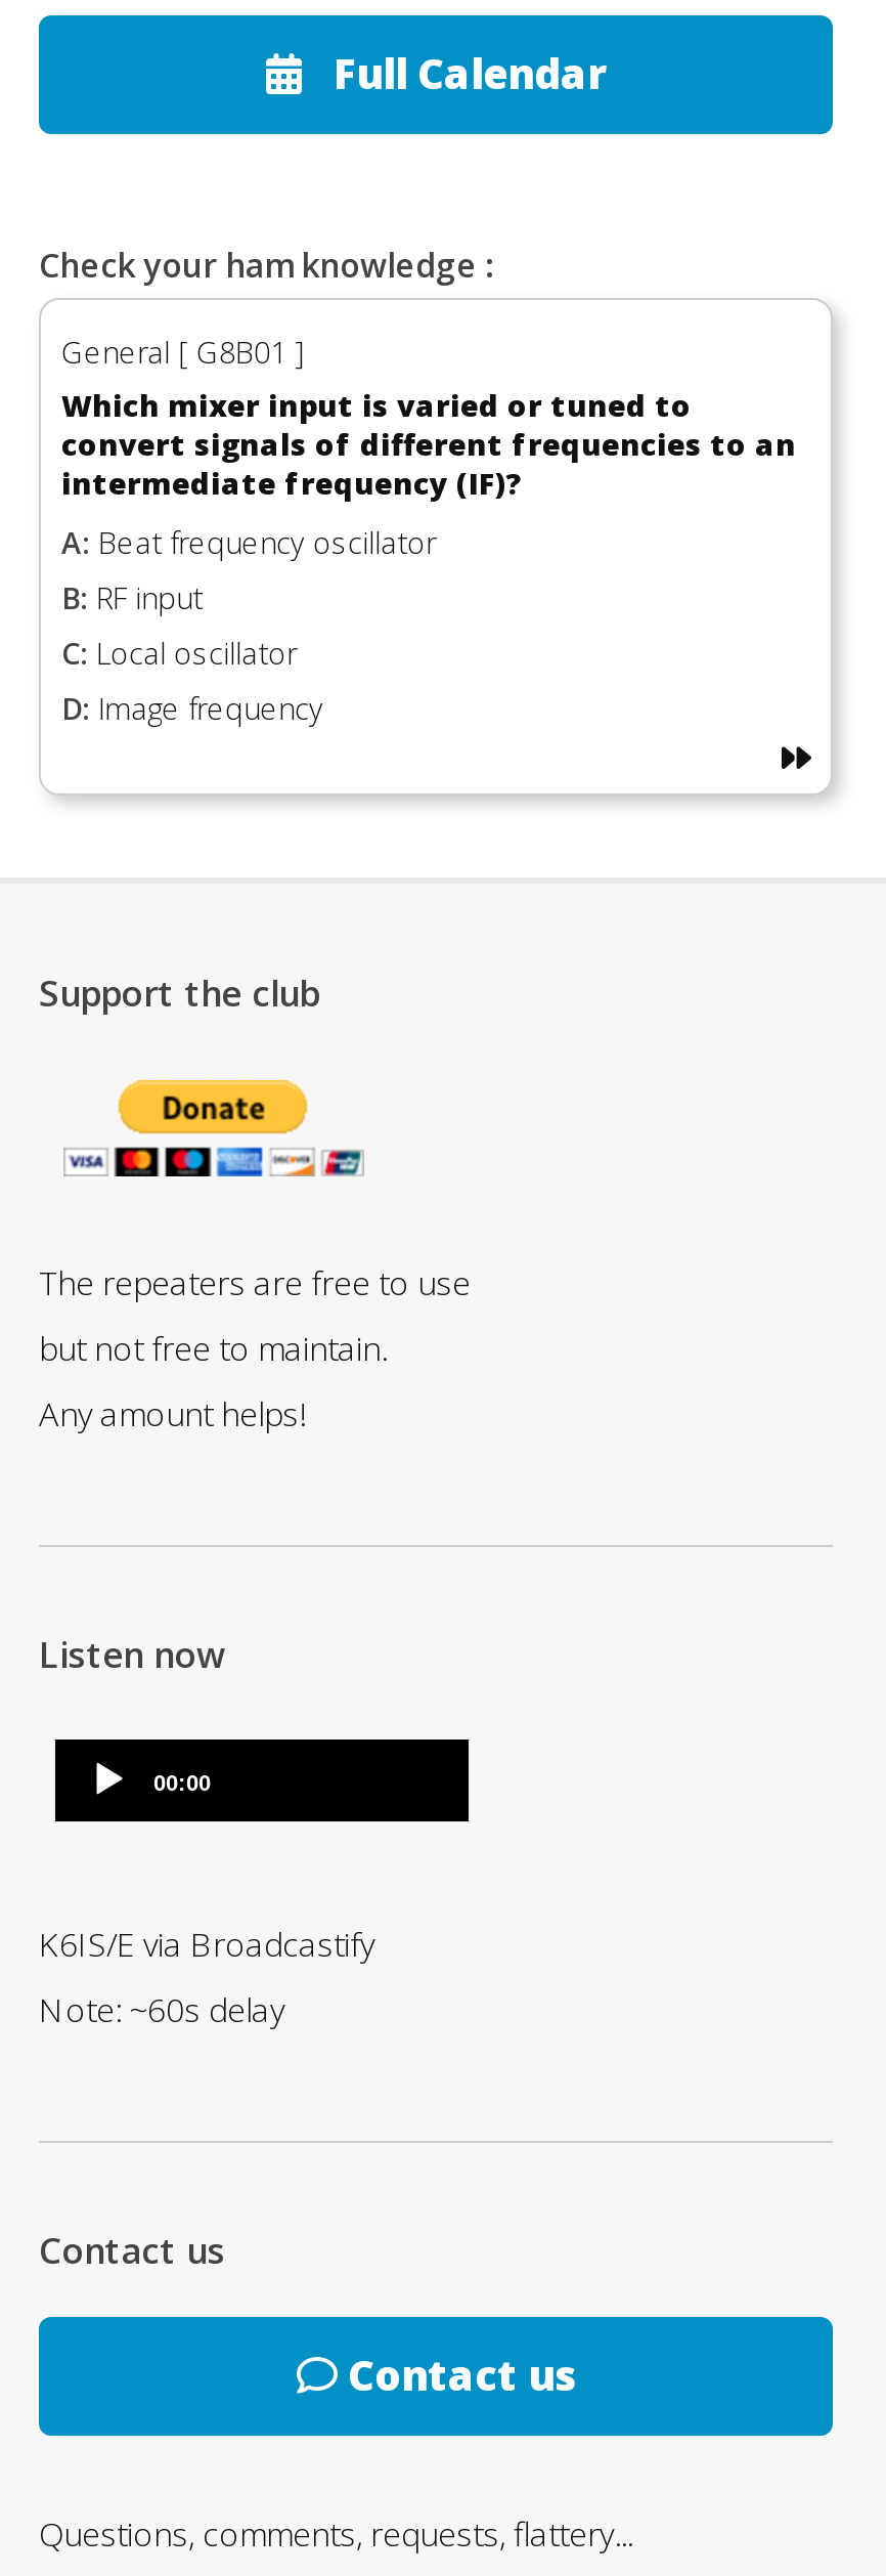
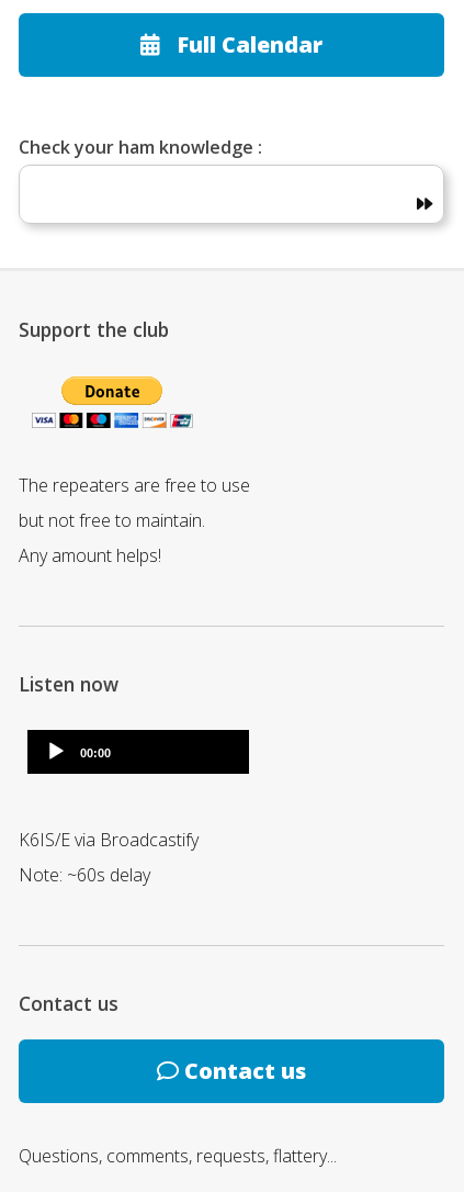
[61,333,796,728] General [ G8B01 ] | Which mixer input is varied or tuned to | convert signals of different frequencies to an | intermediate frequency (IF)? | A: Beat frequency oscillator | B: RF input | C: Local oscillator | D: Image frequency -> none

